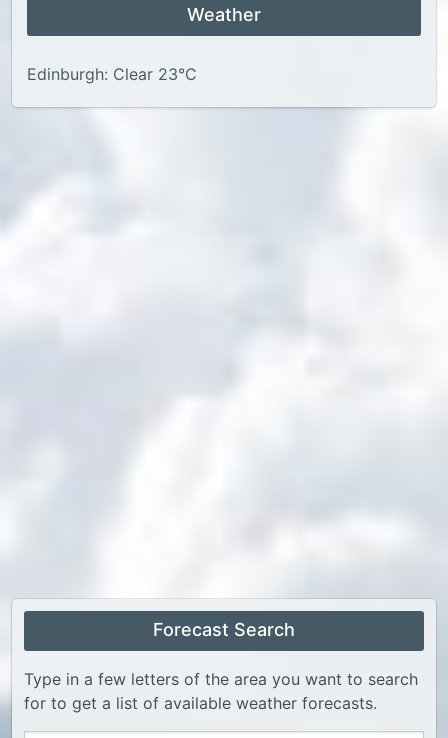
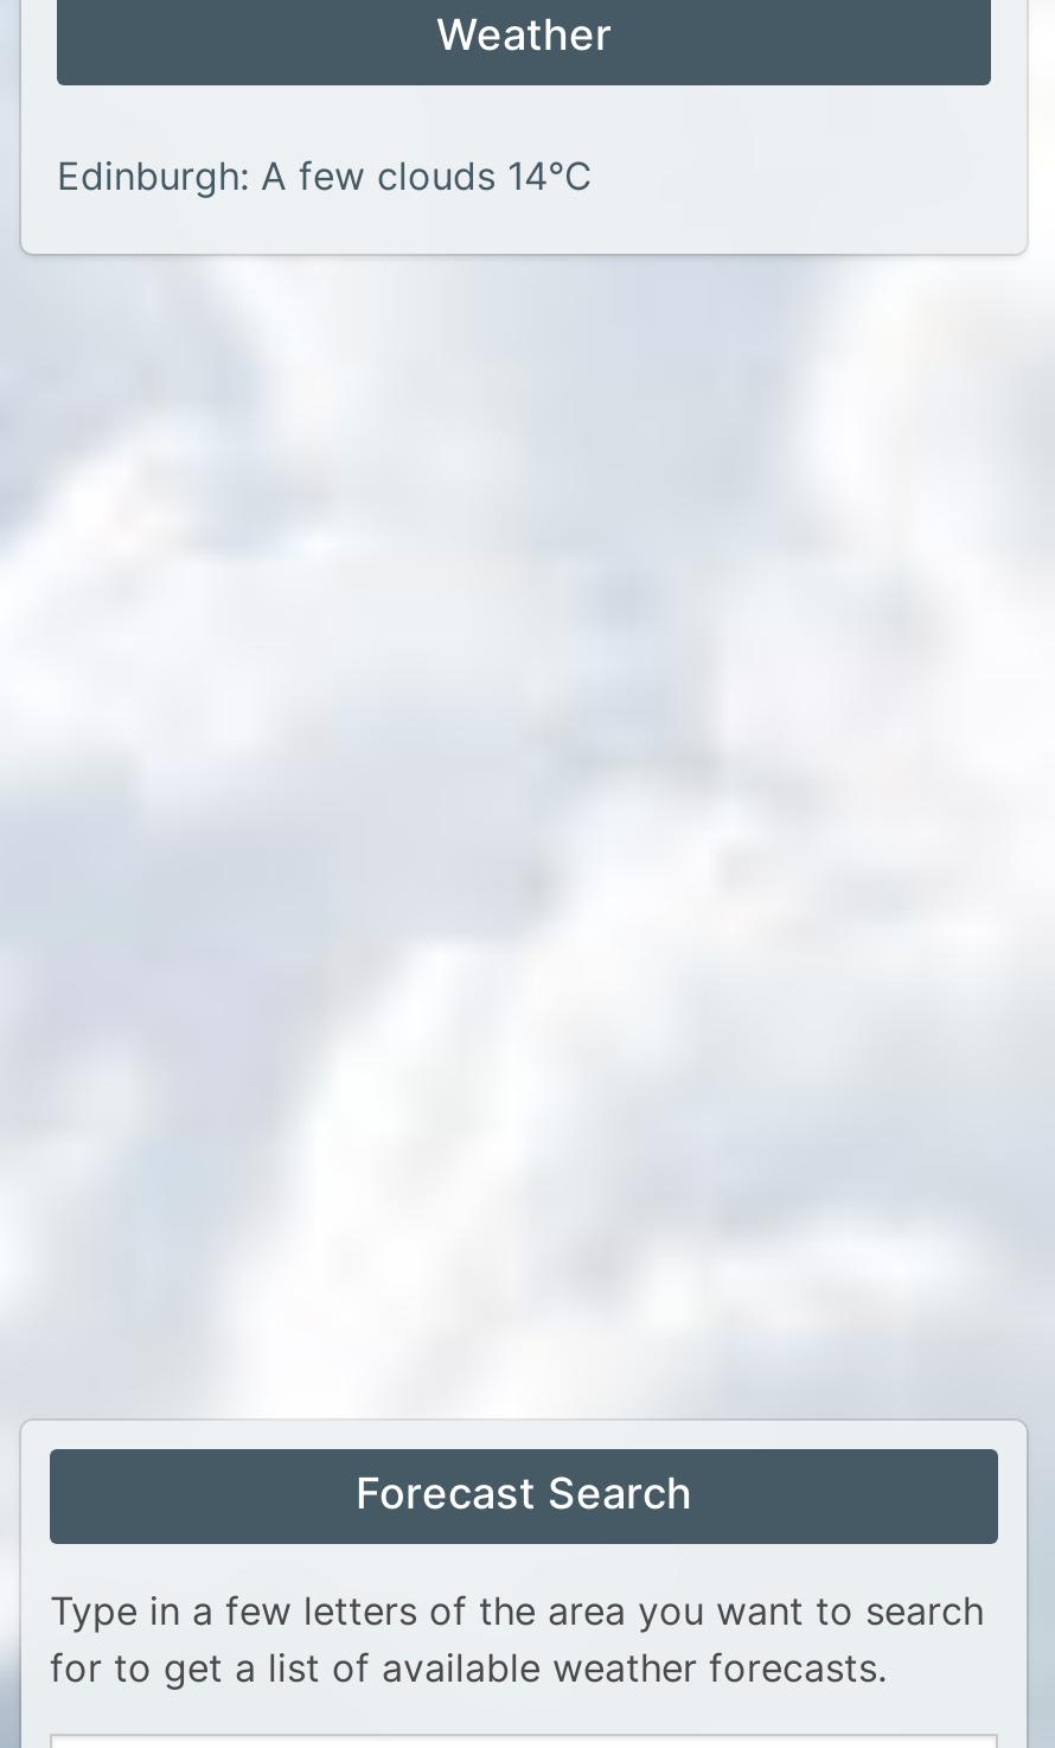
[27,64,197,84] Edinburgh: Clear 23°C -> [57,152,593,199] Edinburgh: A few clouds 14°C

